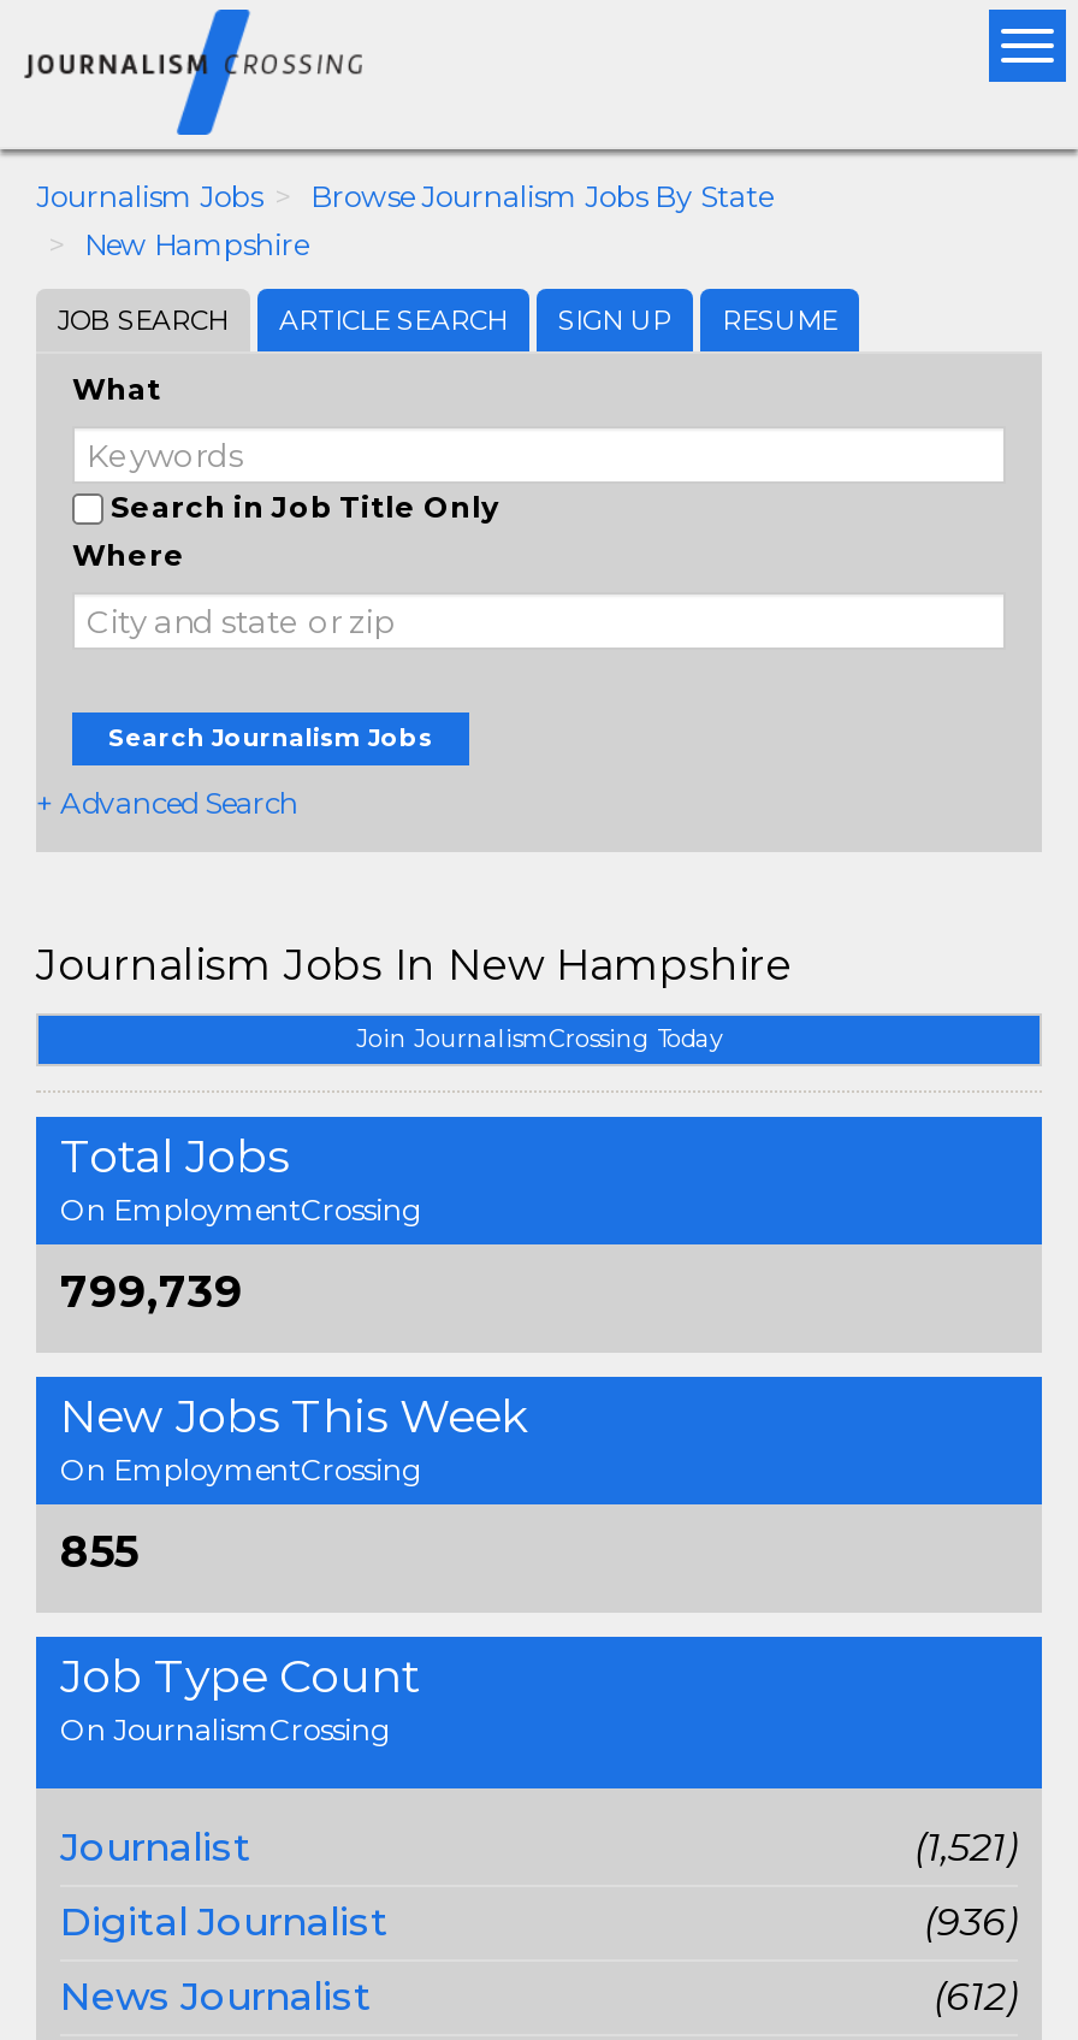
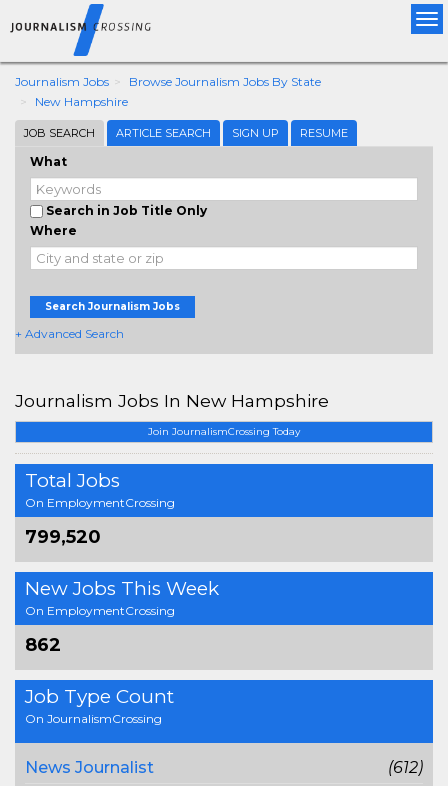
[60,1266,243,1319] 799,739 -> [25,526,101,548] 799,520
[60,1526,137,1579] 855 -> [25,634,61,656] 862
[60,1825,1018,1945] Journalist | (1,521) | Digital Journalist | (936) -> none

